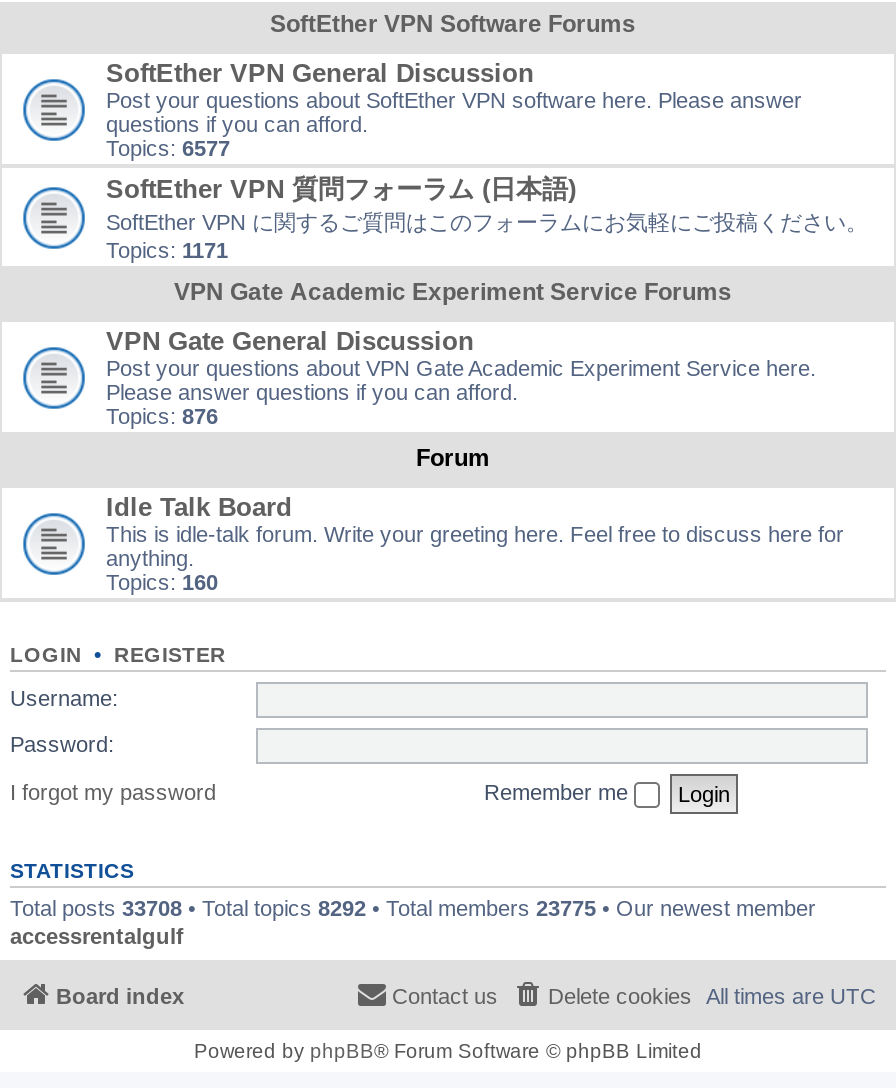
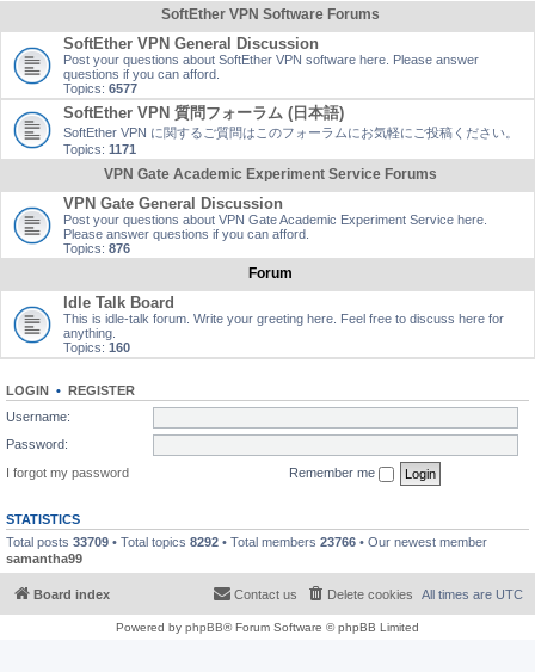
[10,895,816,947] Total posts 33708 • Total topics 8292 • Total members 23775 • Our newest member | accessrentalgulf -> [6,534,487,565] Total posts 33709 • Total topics 8292 • Total members 23766 • Our newest member | samantha99

